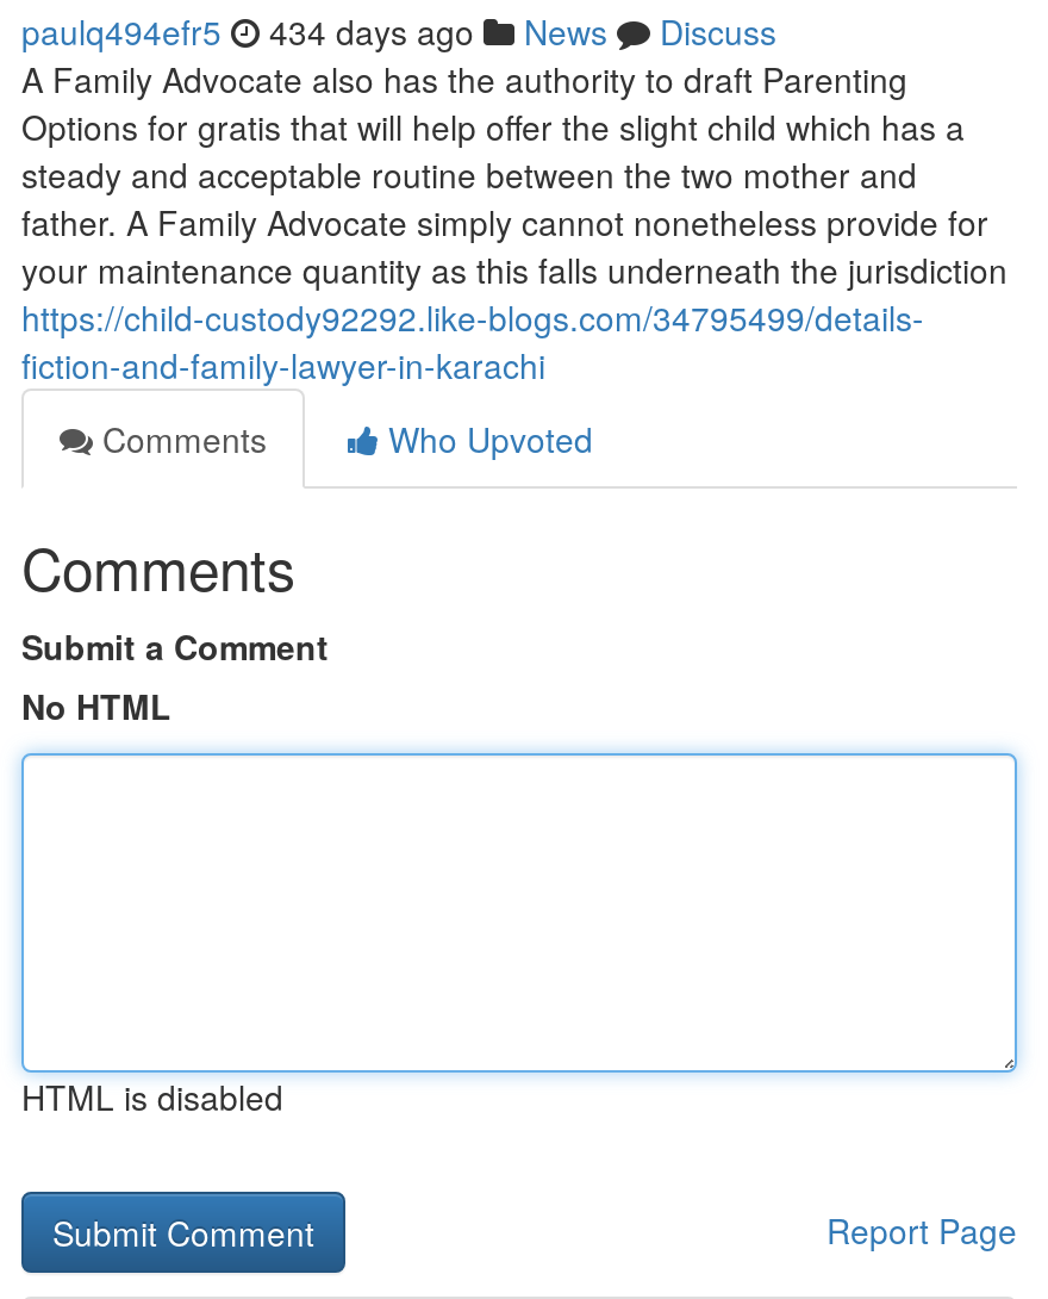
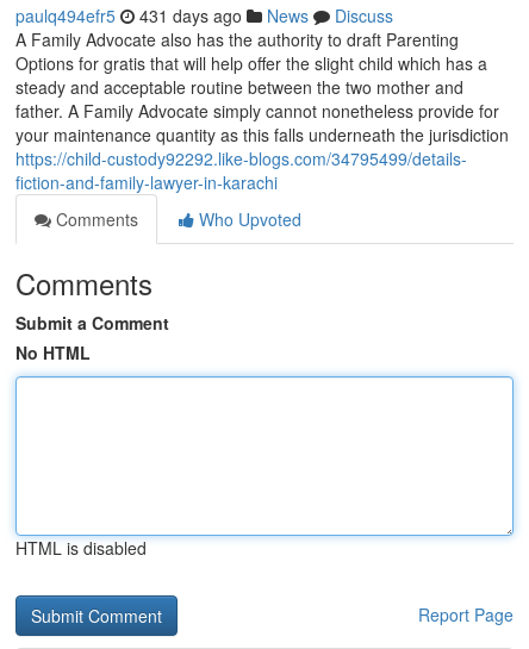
[21,7,776,55] paulq494efr5 434 days ago News Discuss -> [15,4,393,27] paulq494efr5 431 days ago News Discuss

